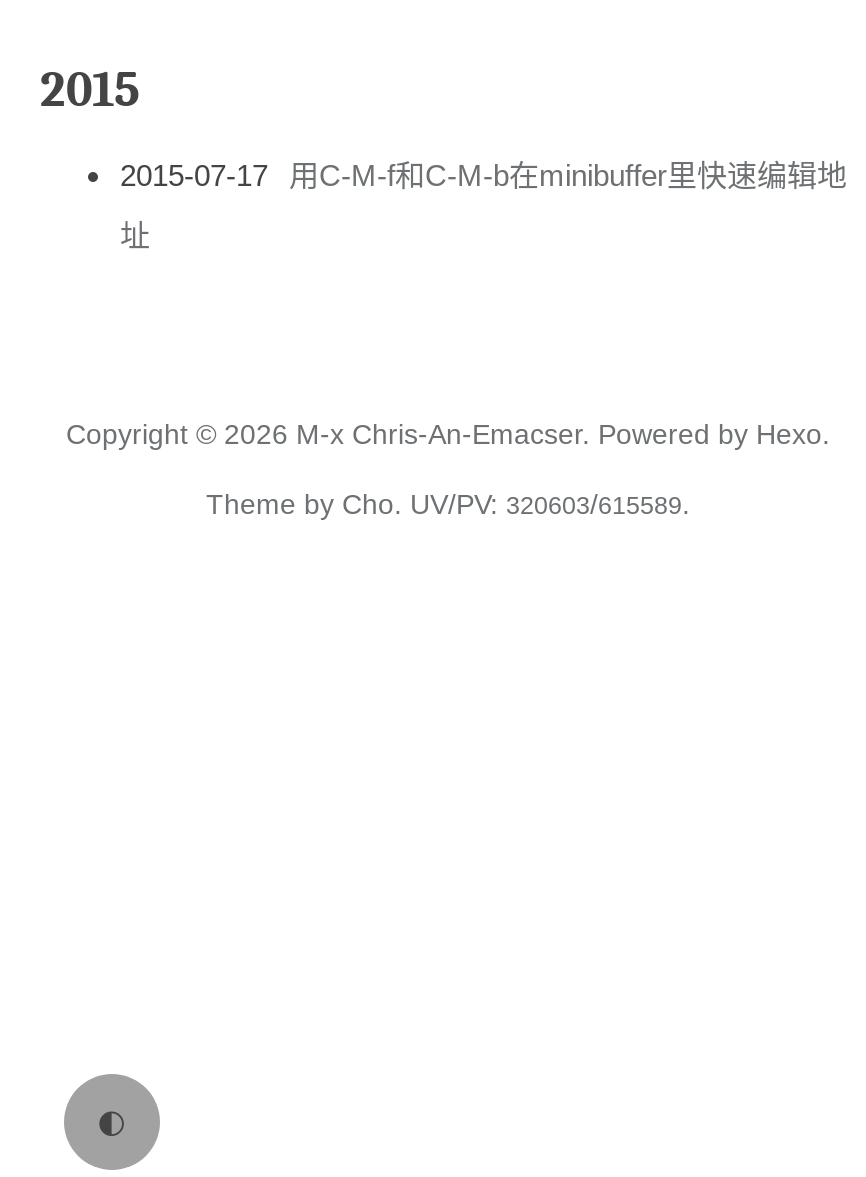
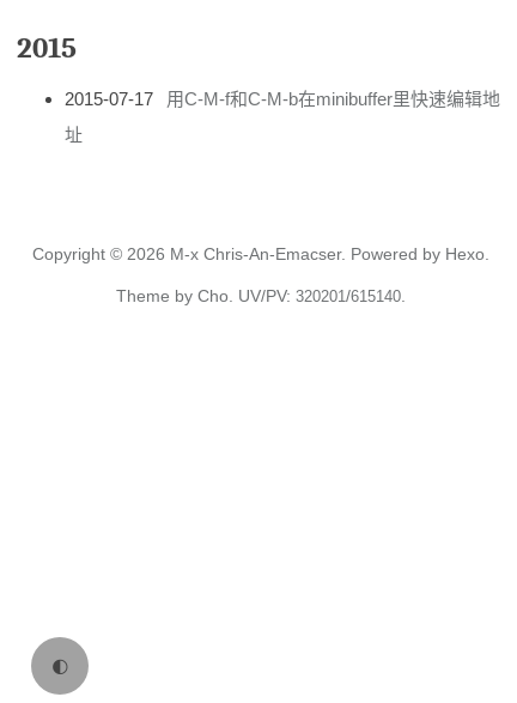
[206,489,690,521] Theme by Cho. UV/PV: 320603/615589. -> [116,287,406,306] Theme by Cho. UV/PV: 320201/615140.

